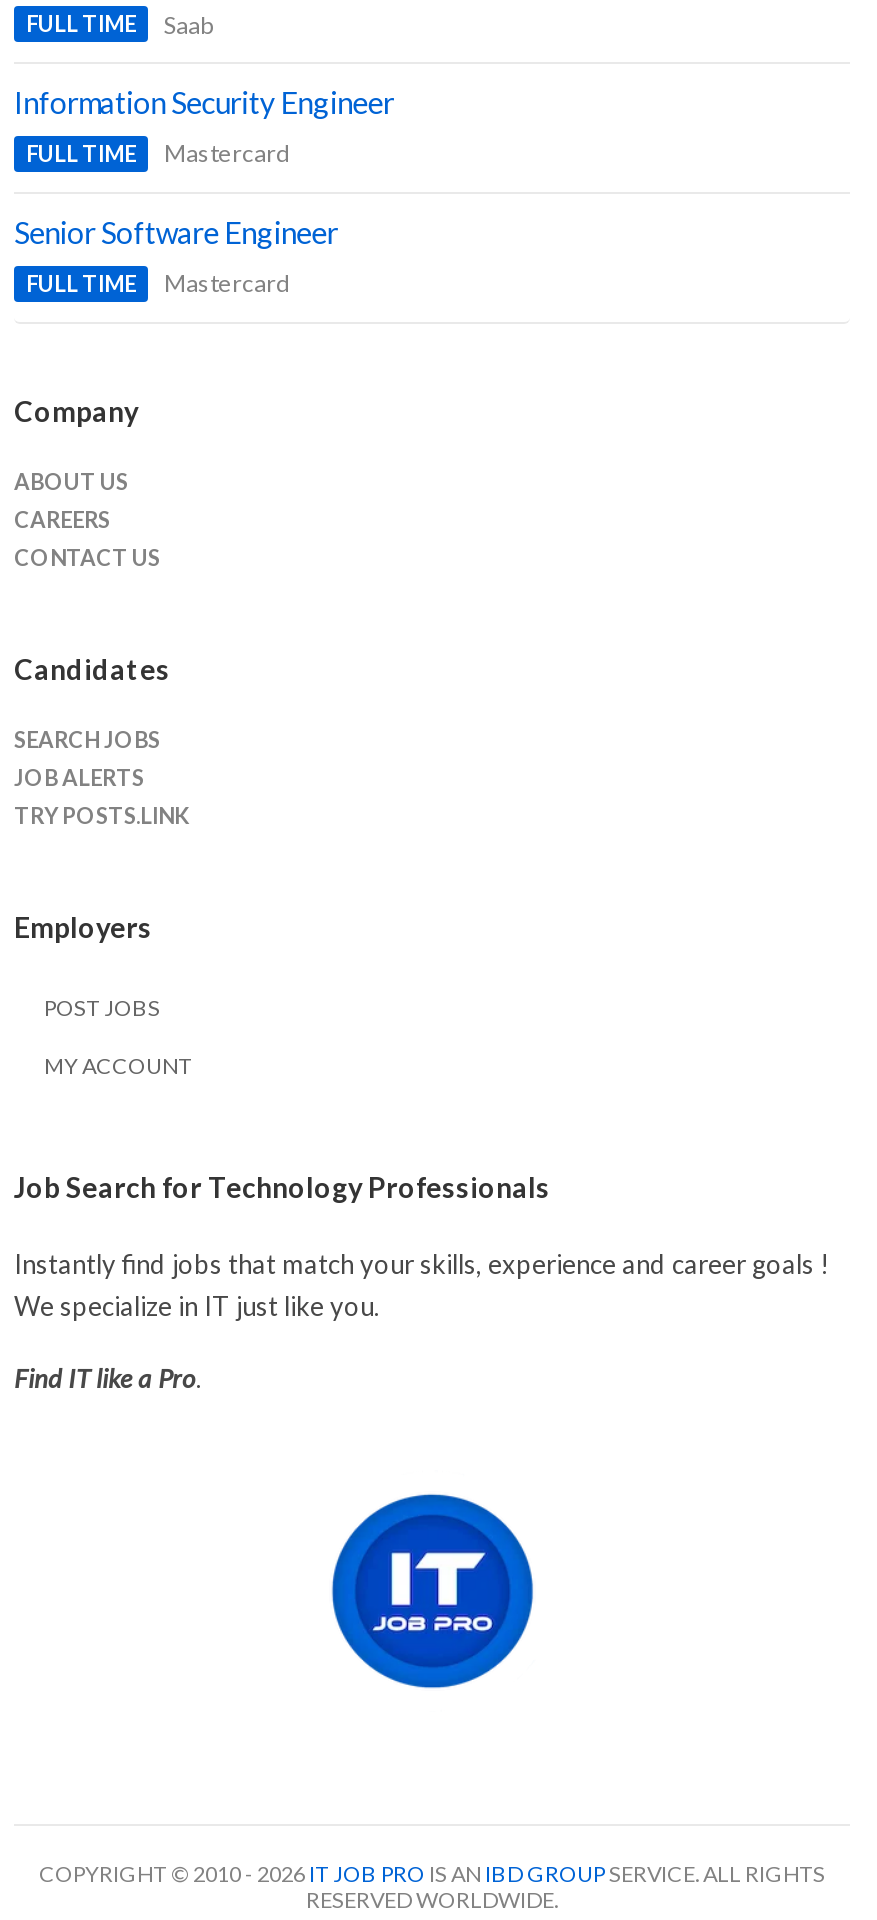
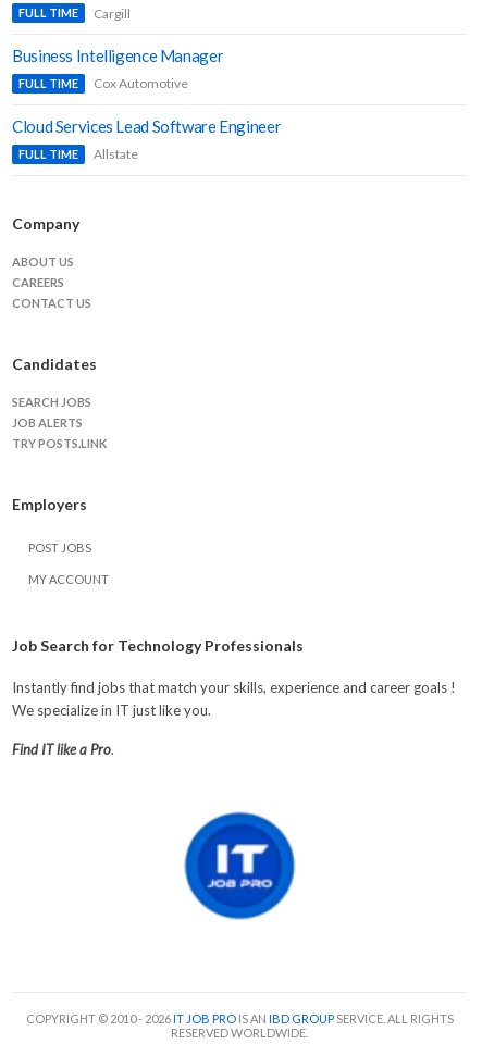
[164,9,212,39] Saab -> [94,5,131,21] Cargill
[14,84,394,120] Information Security Engineer -> [12,46,223,65] Business Intelligence Manager
[164,139,290,169] Mastercard -> [94,75,188,92] Cox Automotive
[14,214,338,250] Senior Software Engineer -> [12,116,281,136] Cloud Services Lead Software Engineer
[164,268,290,298] Mastercard -> [94,146,138,162] Allstate

